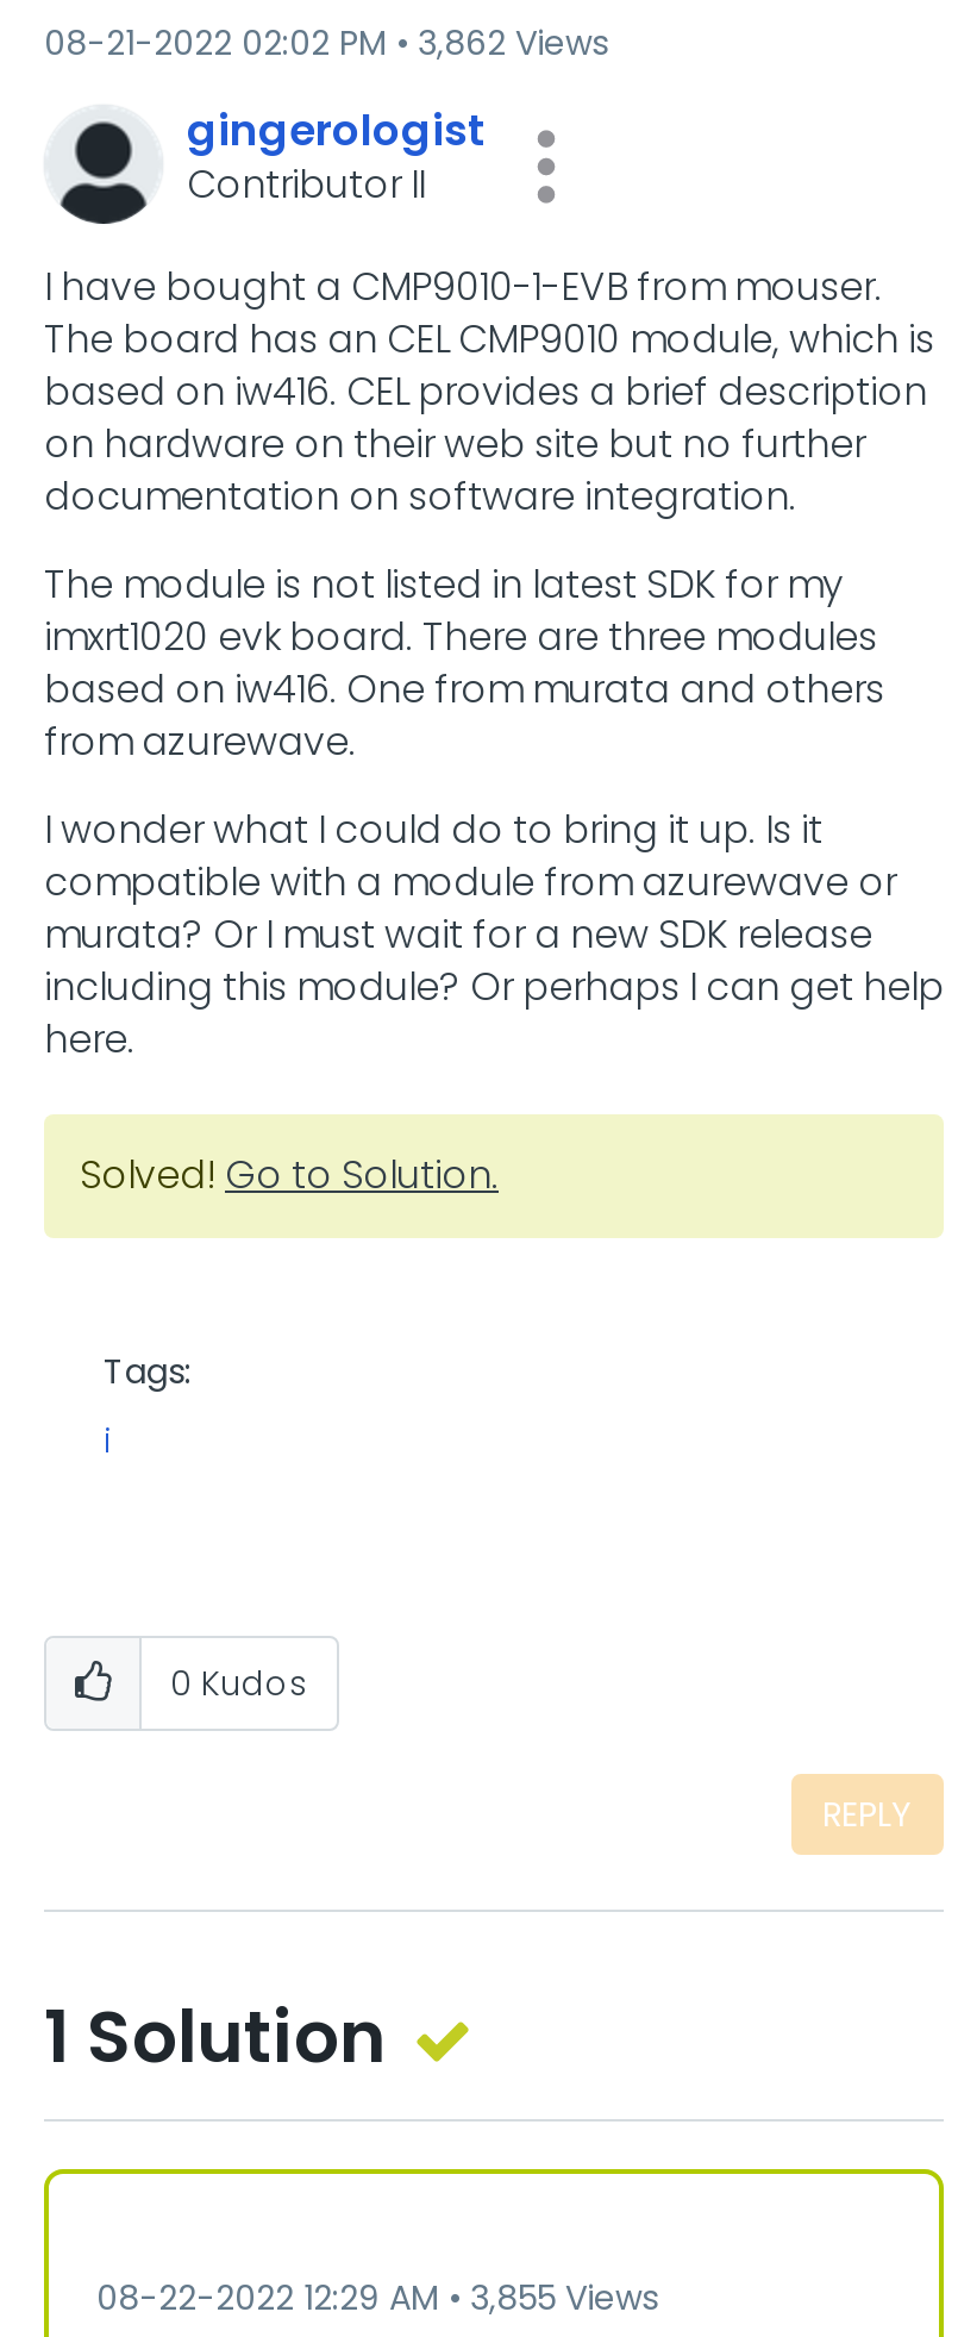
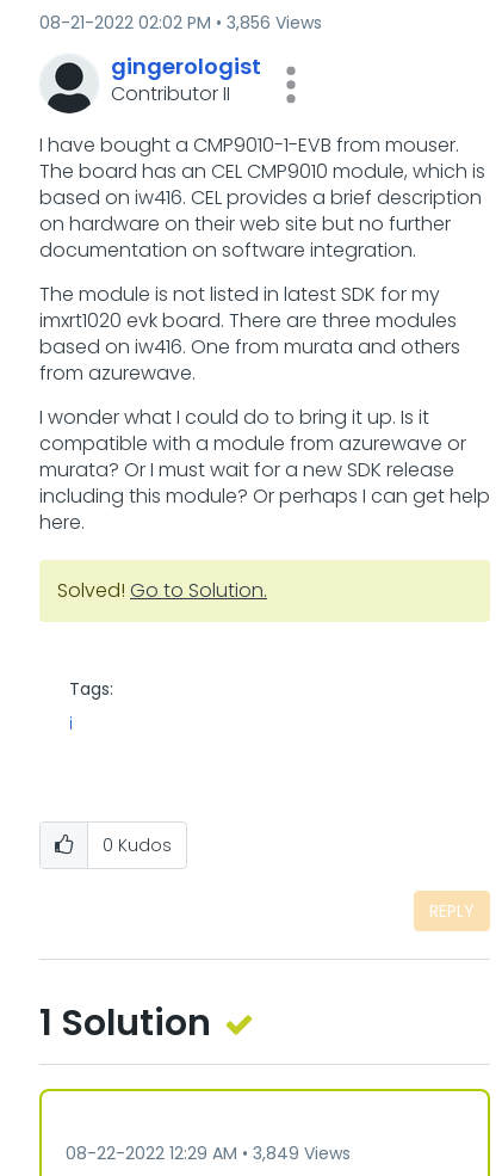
[44,19,608,67] 08-21-2022 02:02 PM 3,862 Views -> [39,11,322,35] 08-21-2022 02:02 PM 3,856 Views
[96,2274,658,2322] 08-22-2022 12:29 AM 3,855 Views -> [66,1141,351,1165] 08-22-2022 12:29 AM 3,849 Views

